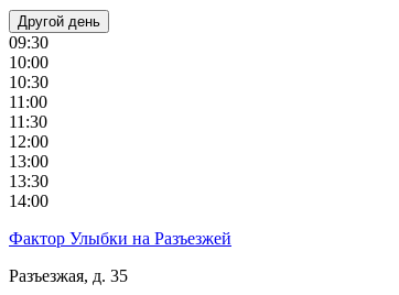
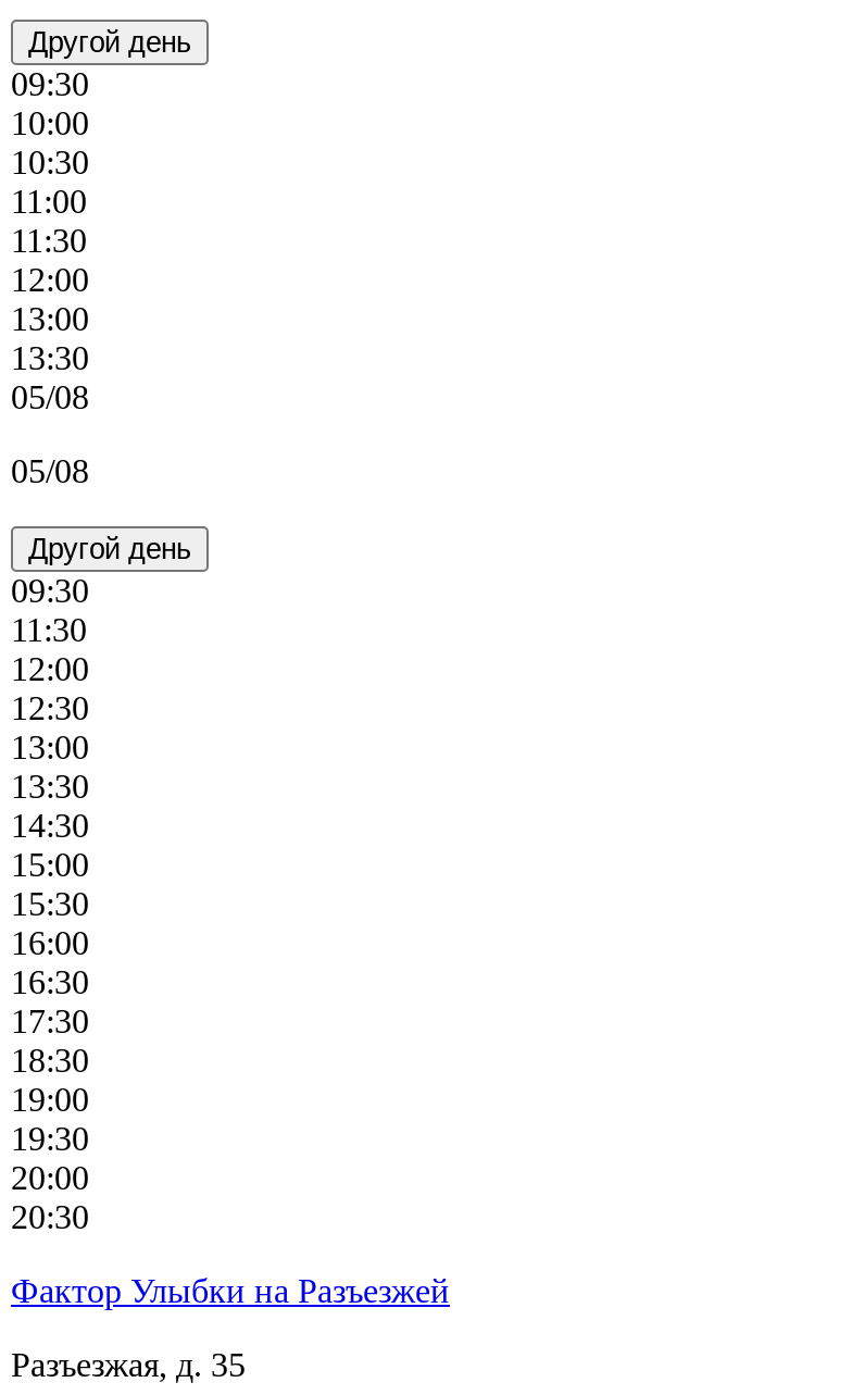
[9,191,48,210] 14:00 -> [11,378,191,1235] 05/08 | 05/08 | Другой день | 09:30 | 11:30 | 12:00 | 12:30 | 13:00 | 13:30 | 14:30 | 15:00 | 15:30 | 16:00 | 16:30 | 17:30 | 18:30 | 19:00 | 19:30 | 20:00 | 20:30

